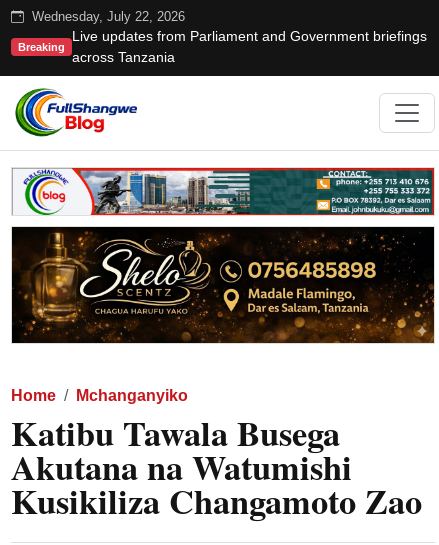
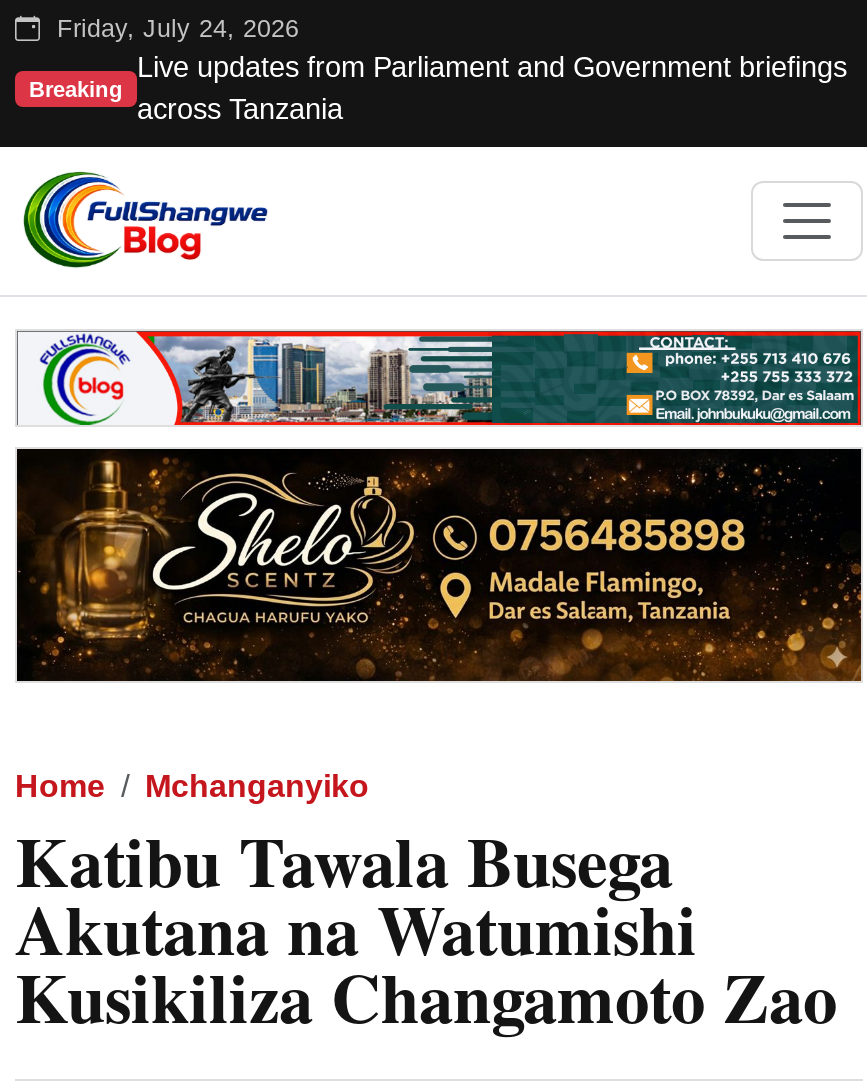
[28,10,185,24] Wednesday, July 22, 2026 -> [49,15,299,43] Friday, July 24, 2026

